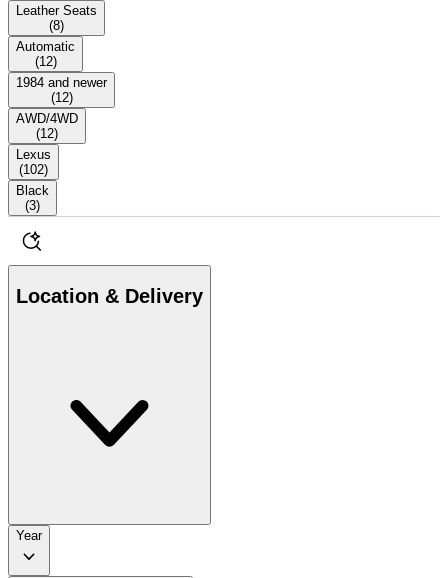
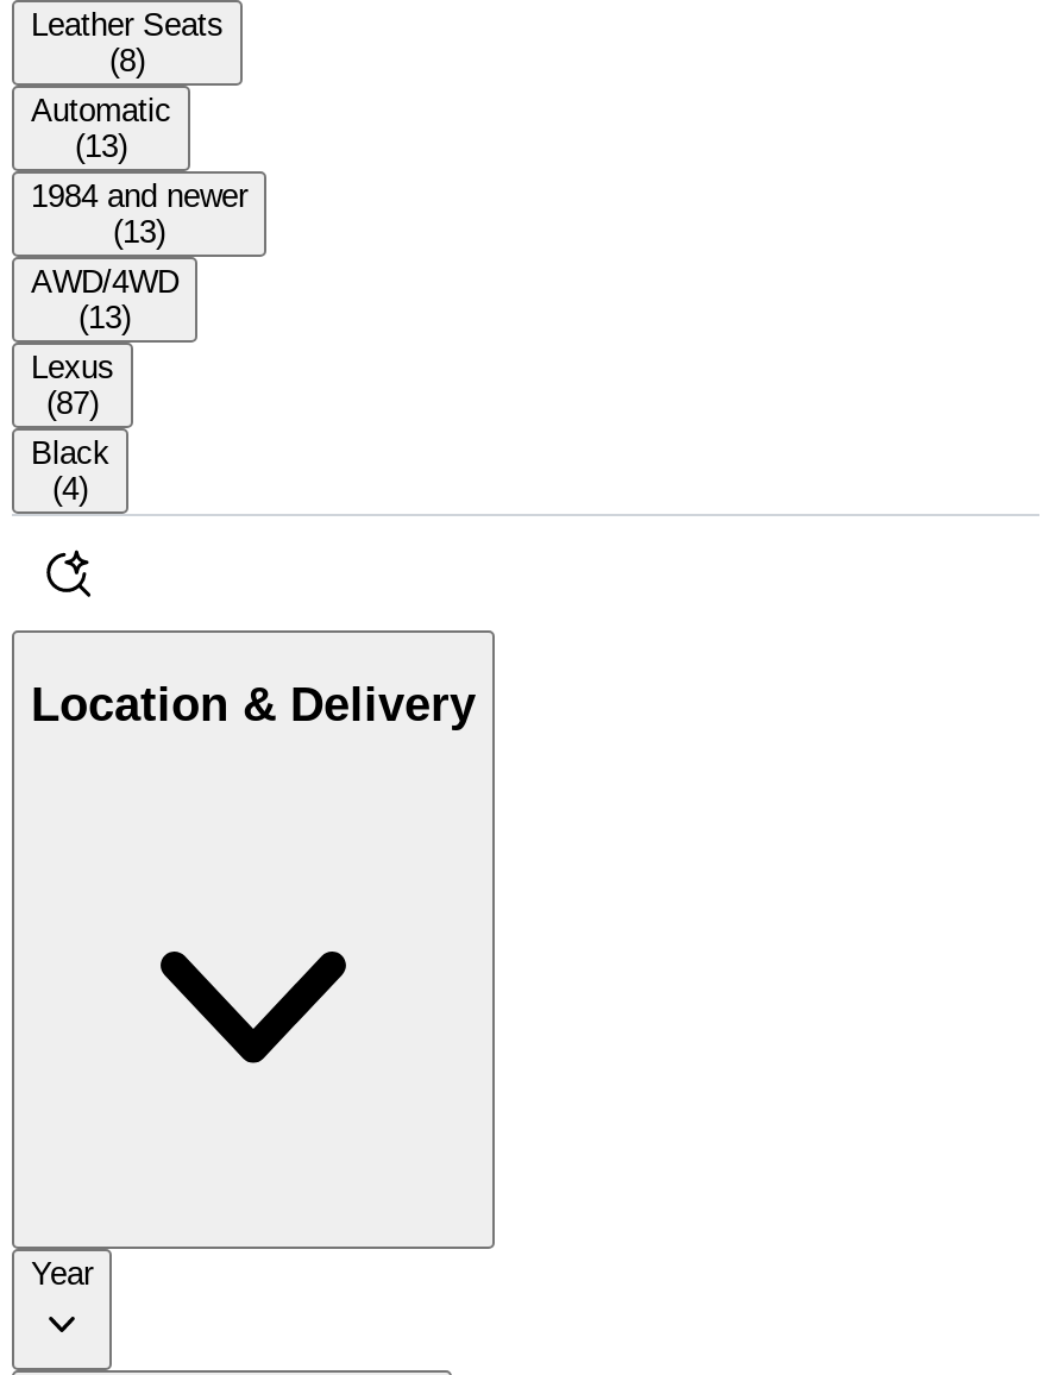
[34,54,56,69] (12) -> [75,128,127,164] (13)
[50,90,72,105] (12) -> [113,214,165,250] (13)
[36,126,58,141] (12) -> [78,300,131,335] (13)
[19,162,48,177] (102) -> [46,385,99,421] (87)
[25,198,40,213] (3) -> [52,471,88,506] (4)

